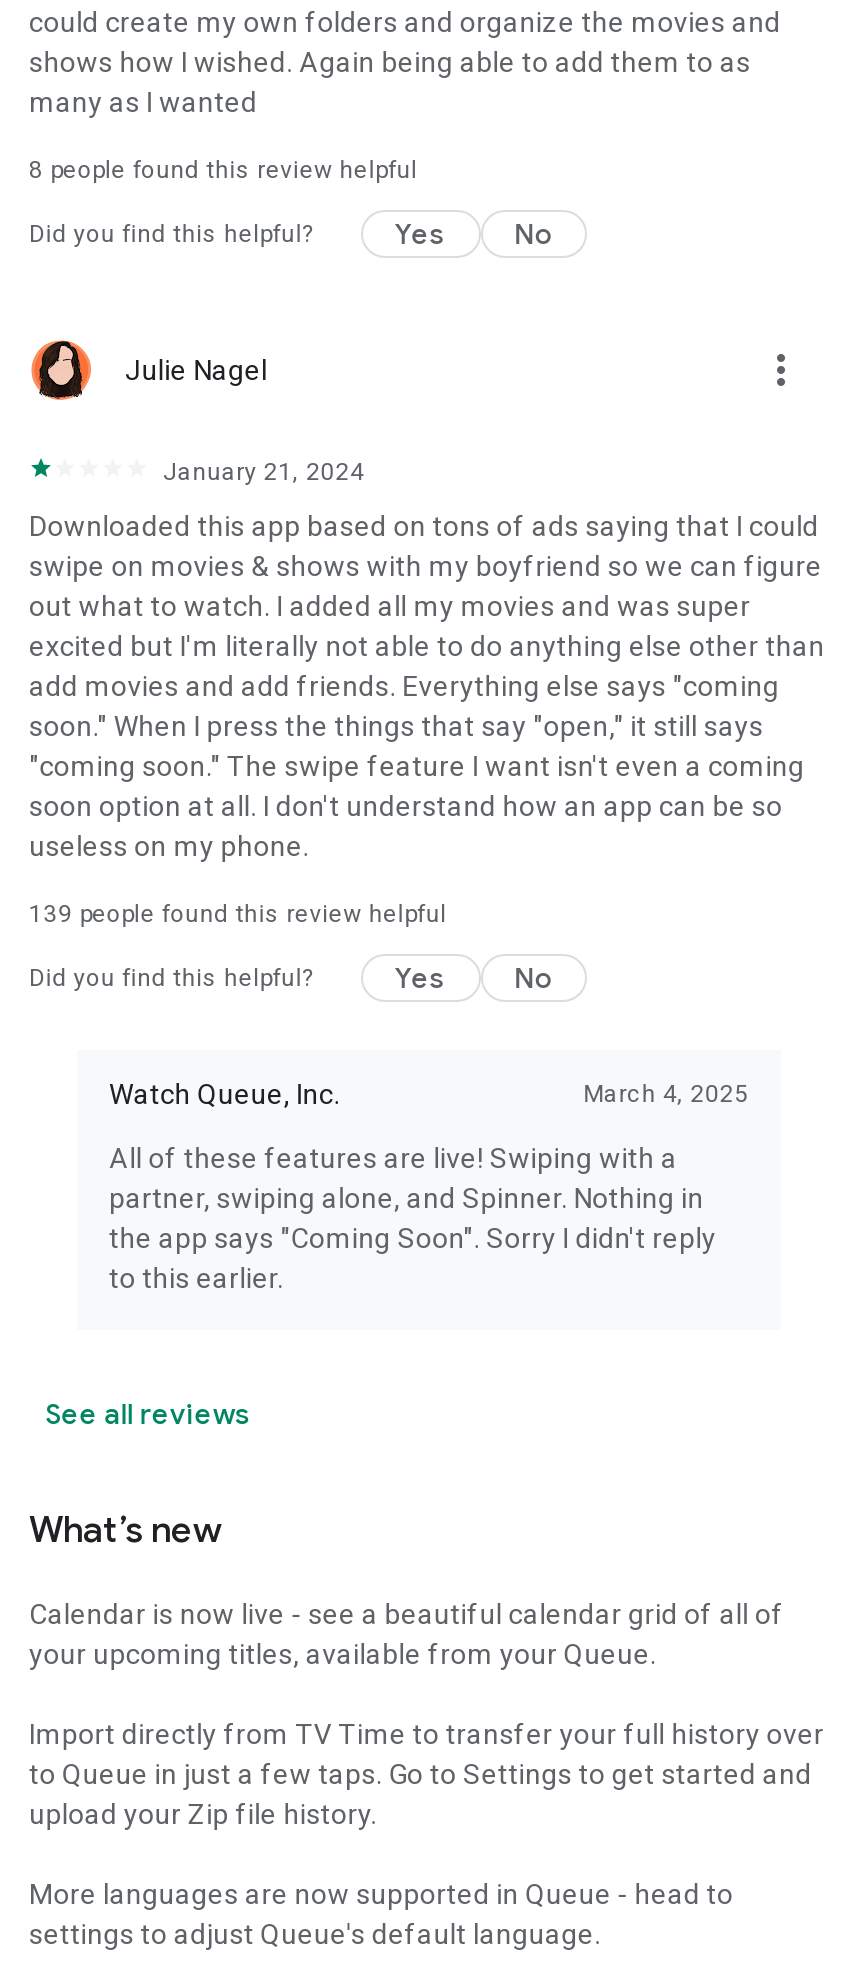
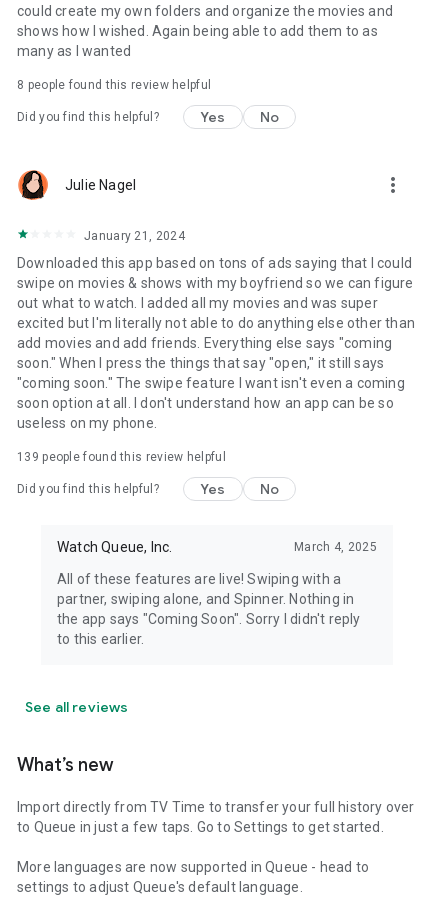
[29,1598,784,1670] Calendar is now live - see a beautiful calendar grid of all of | your upcoming titles, available from your Queue. -> none
[29,1758,812,1830] to Queue in just a few taps. Go to Settings to get started and | upload your Zip file history. -> [17,819,384,835] to Queue in just a few taps. Go to Settings to get started.

